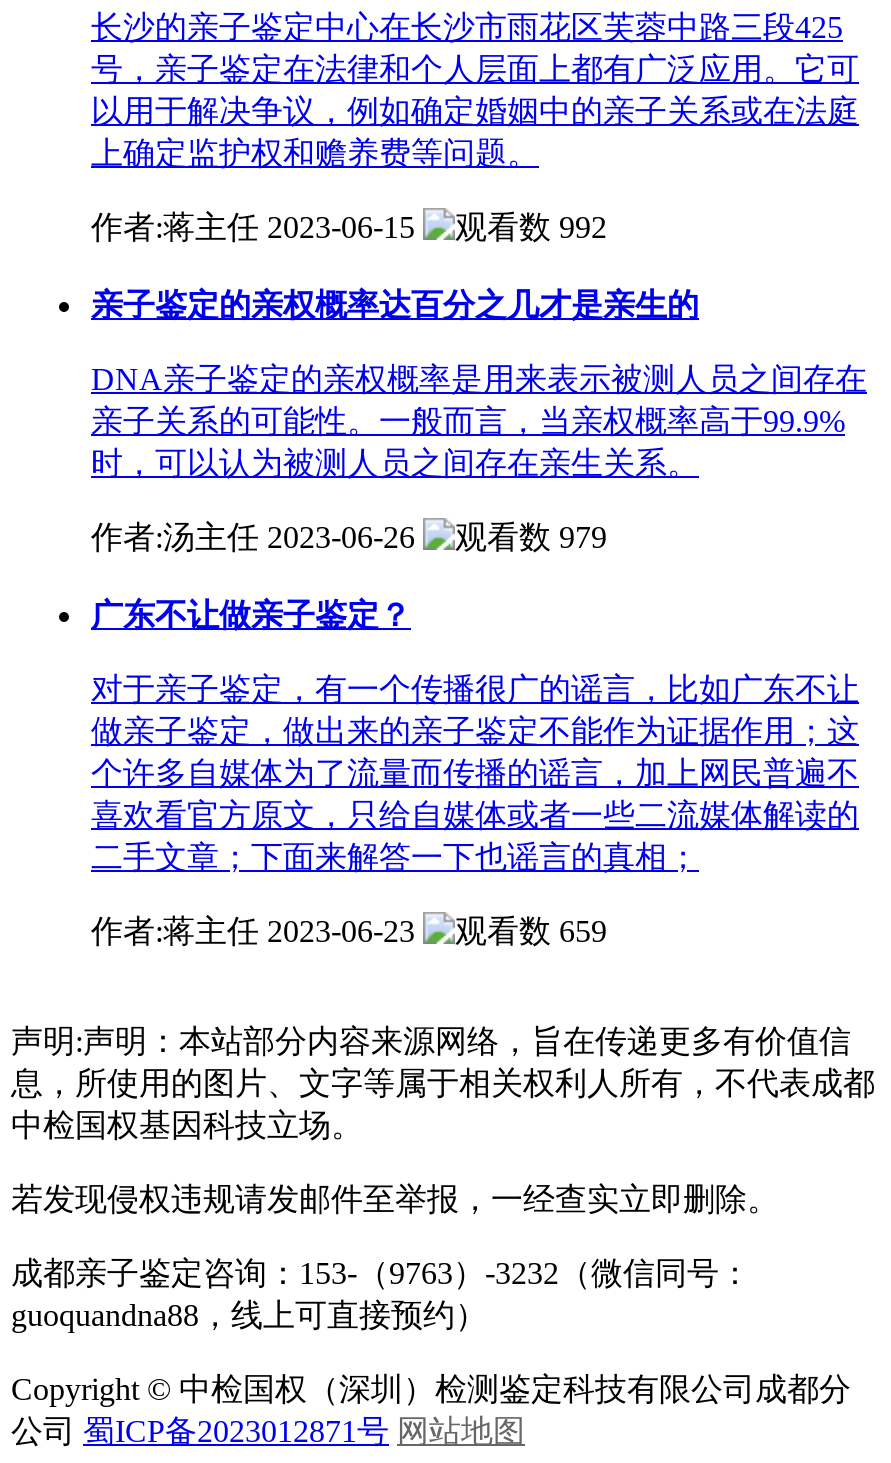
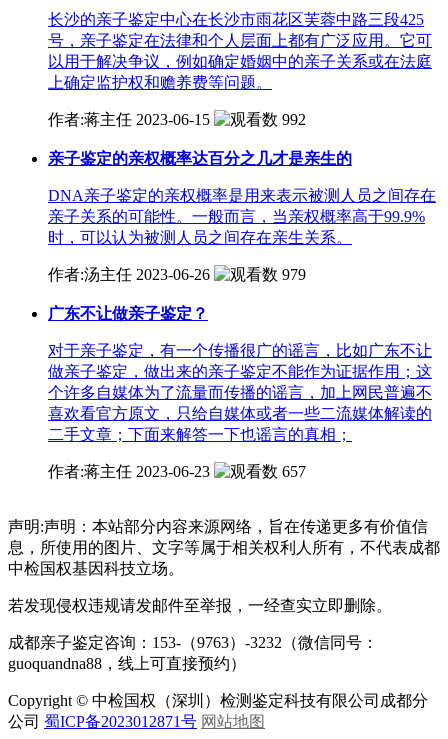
[551,914,607,948] 659 -> [278,463,306,480] 657

